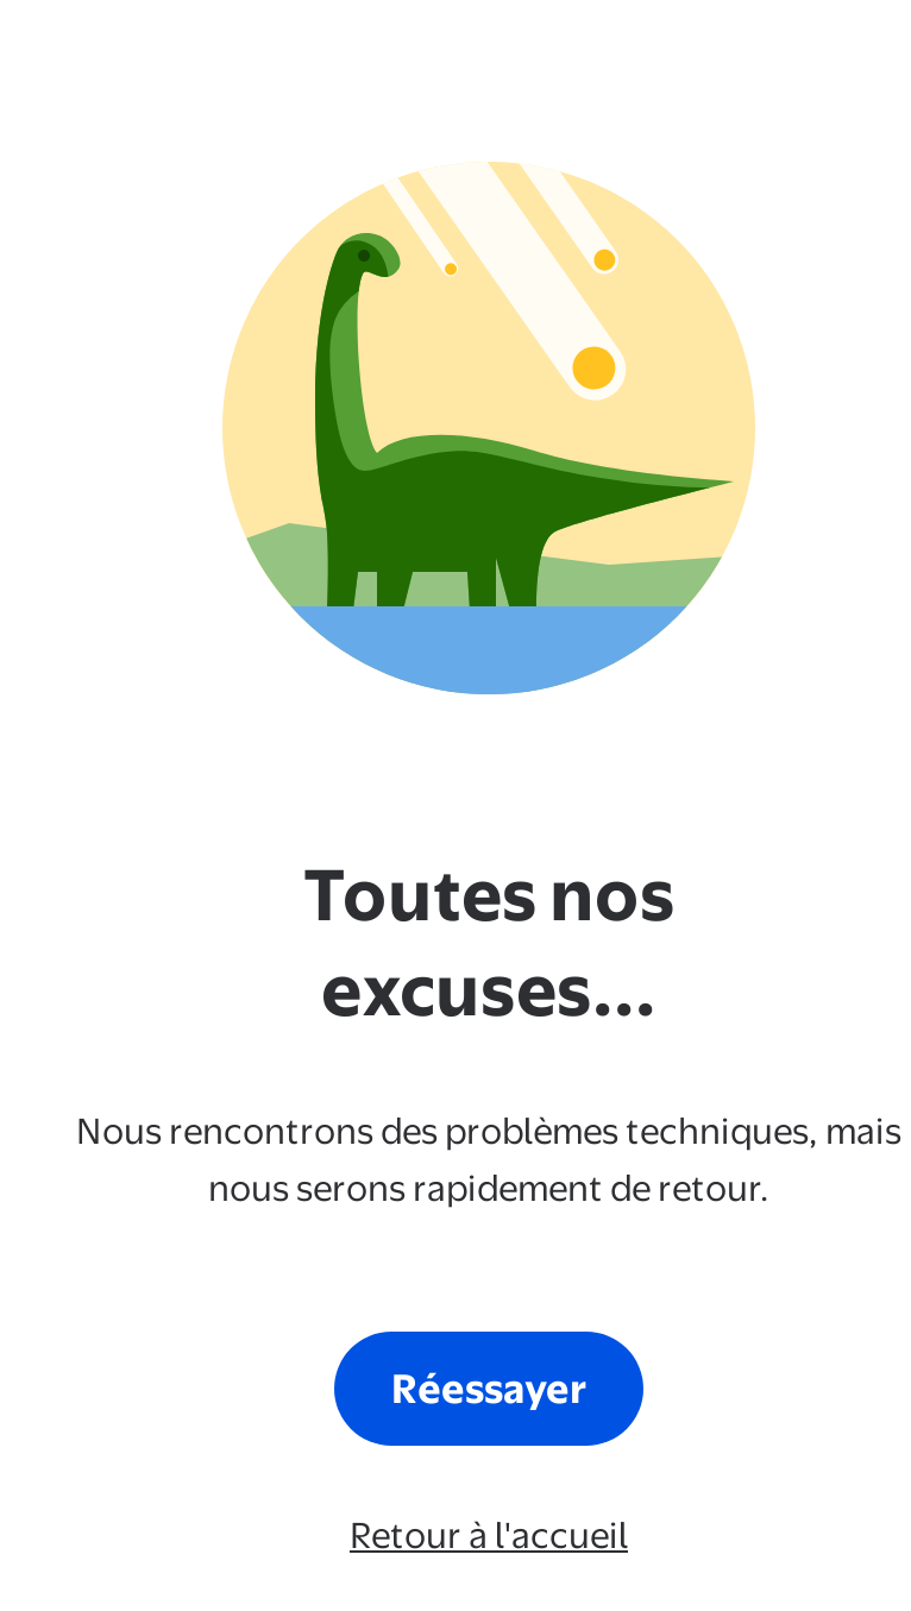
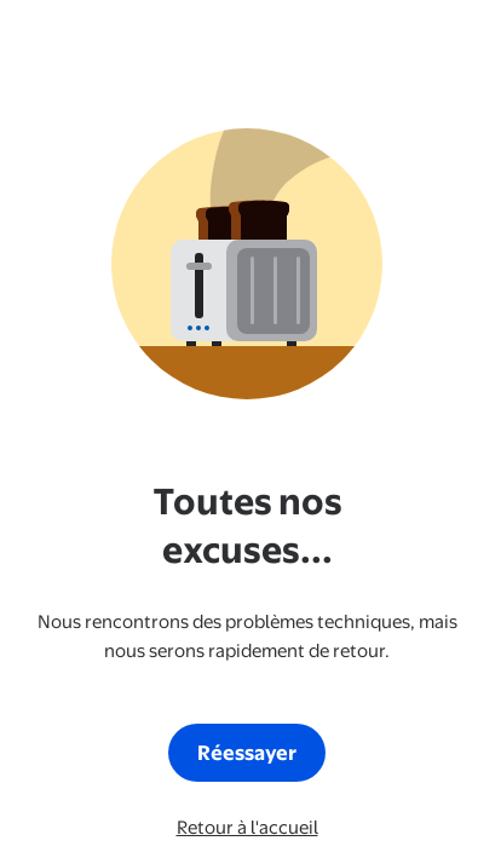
[246,164,731,697] [image] -> [125,128,367,401] [image]

